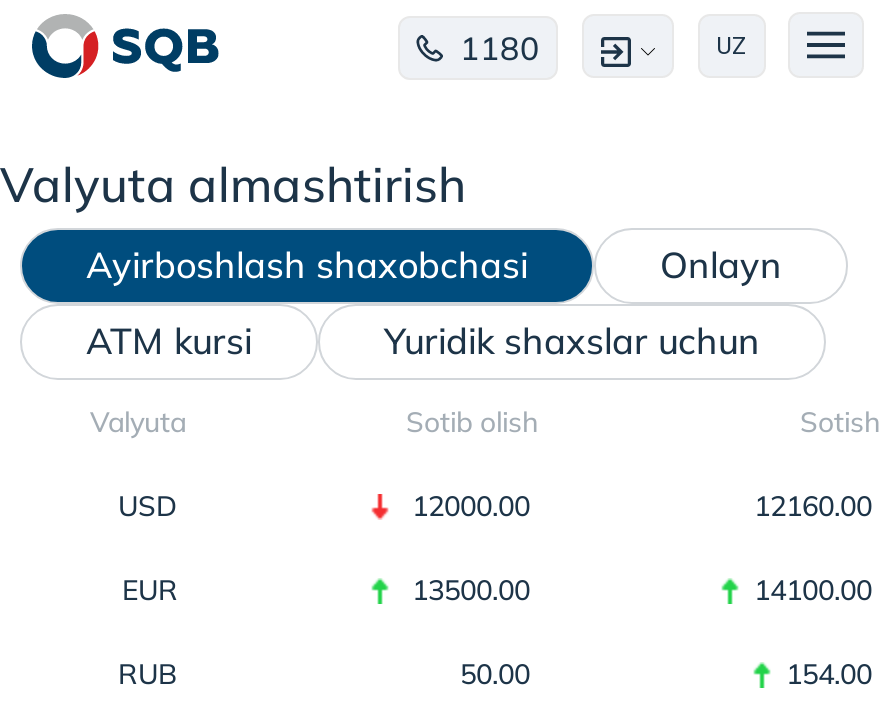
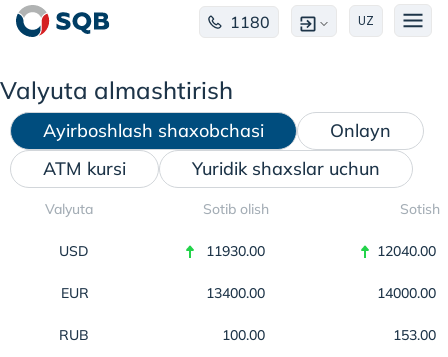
[404,488,530,524] 12000.00 -> [202,242,265,260] 11930.00
[754,488,872,524] 12160.00 -> [377,242,436,260] 12040.00
[404,572,530,608] 13500.00 -> [202,284,265,302] 13400.00
[754,572,872,608] 14100.00 -> [377,284,436,302] 14000.00
[452,656,530,692] 50.00 -> [218,326,265,344] 100.00
[786,656,872,692] 154.00 -> [393,326,436,344] 153.00

